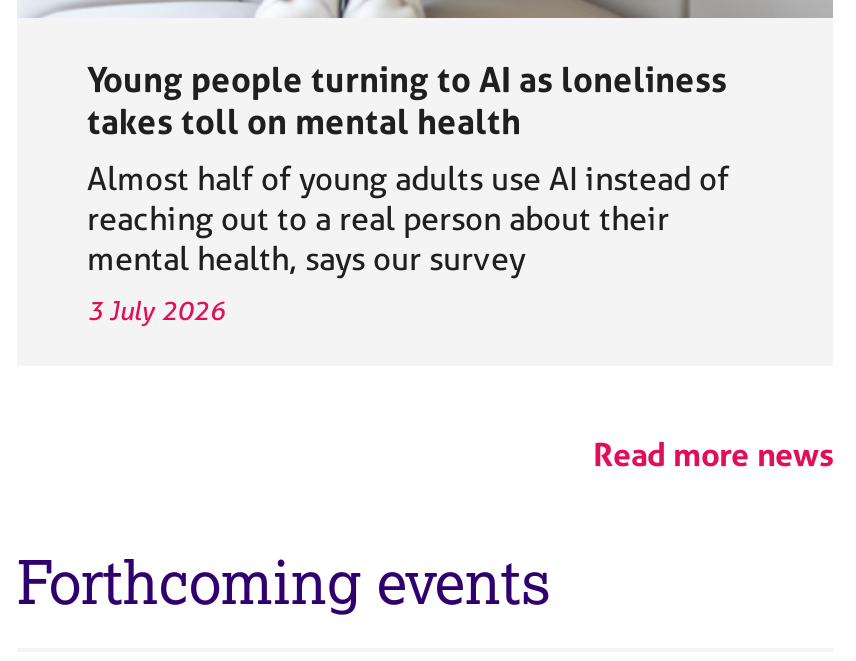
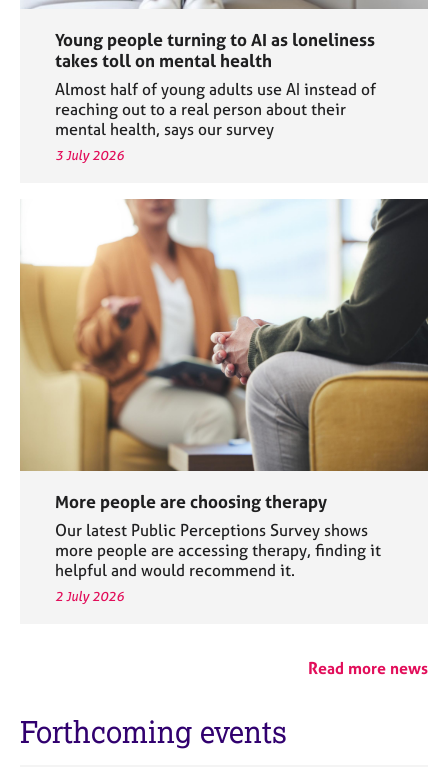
none -> [19,198,429,604] [image] | More people are choosing therapy | Our latest Public Perceptions Survey shows | more people are accessing therapy, finding it | helpful and would recommend it. | 2 July 2026

